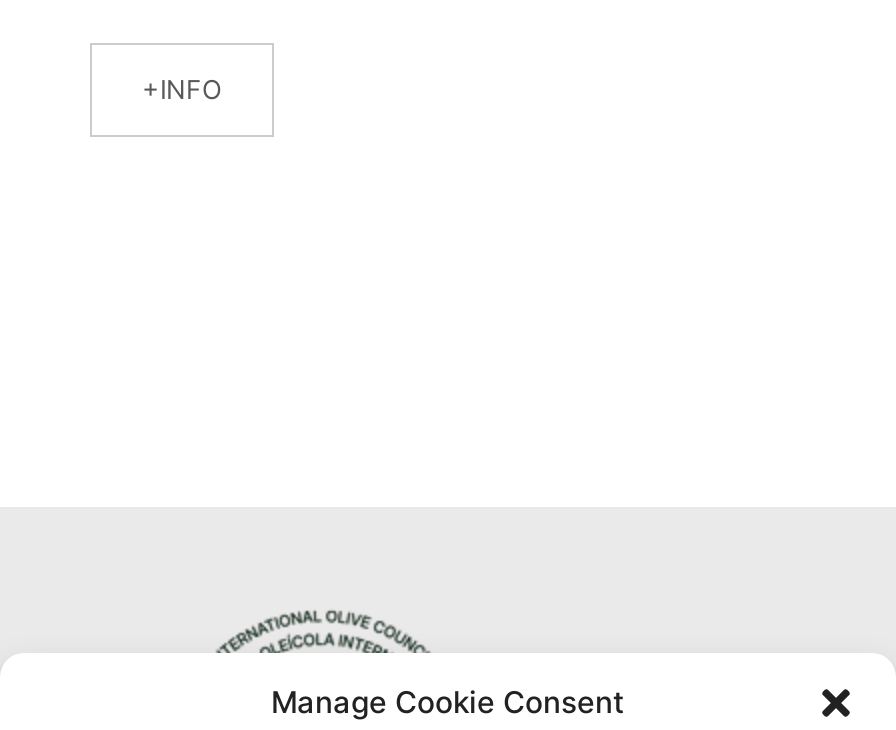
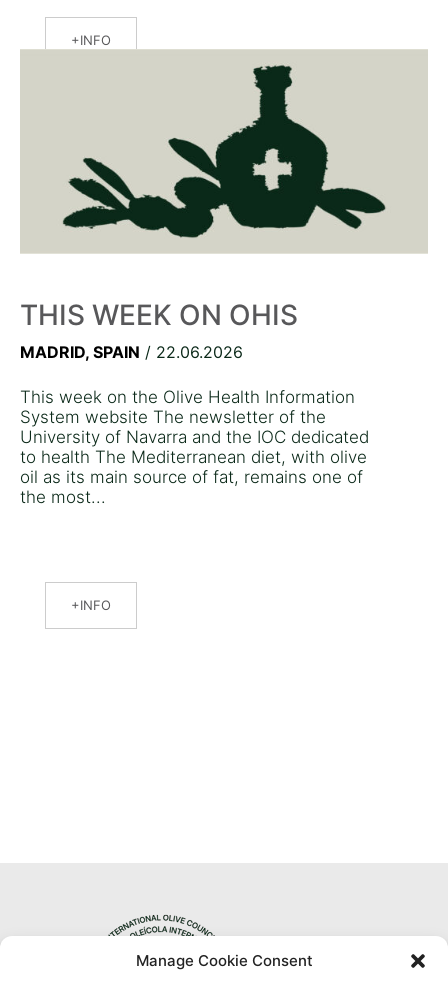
none -> [20,298,369,507] THIS WEEK ON OHIS | MADRID, SPAIN / 22.06.2026 | This week on the Olive Health Information | System website The newsletter of the | University of Navarra and the IOC dedicated | to health The Mediterranean diet, with olive | oil as its main source of fat, remains one of | the most...
none -> [20,49,428,252] [image]
none -> [80,597,111,613] INFO

